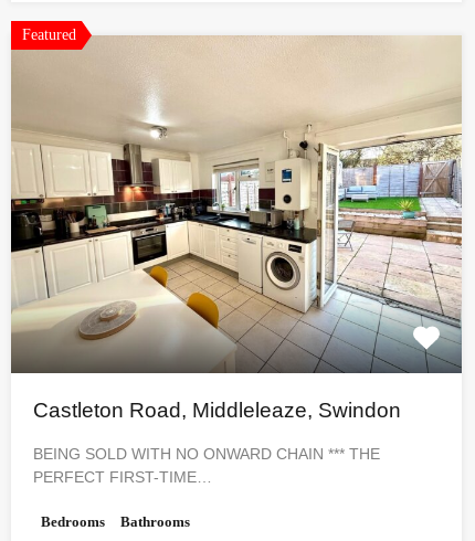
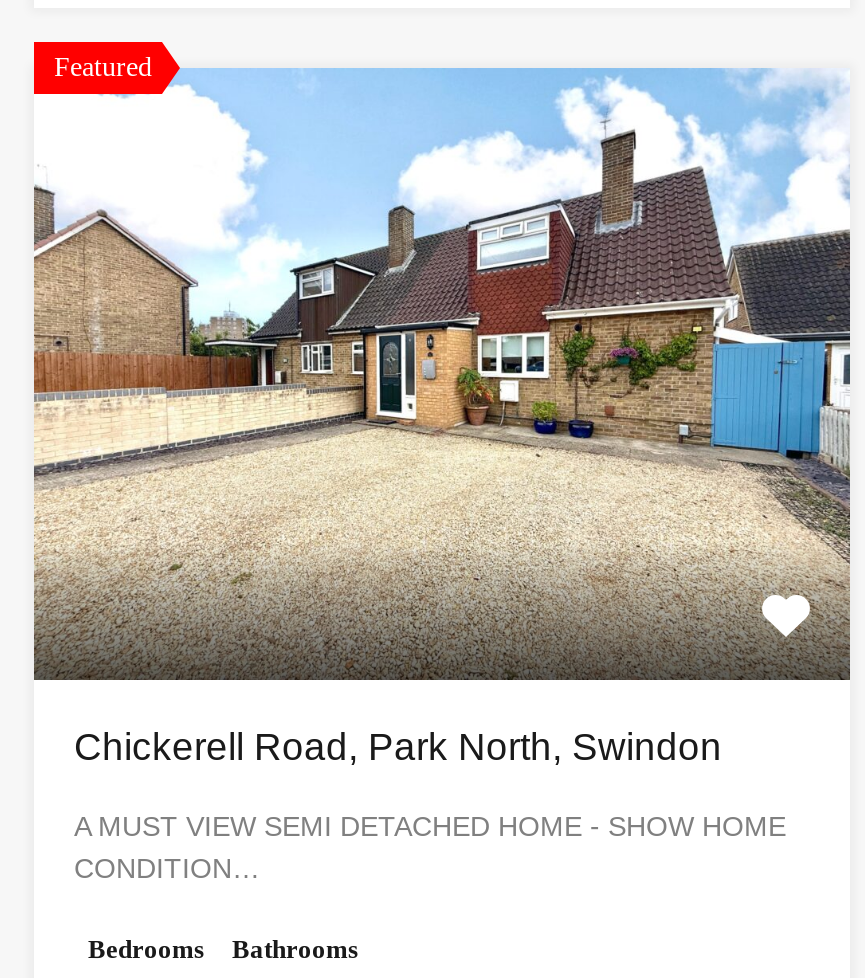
[10,35,463,422] [image] | Castleton Road, Middleleaze, Swindon -> [32,68,852,768] [image] | Chickerell Road, Park North, Swindon
[33,445,380,486] BEING SOLD WITH NO ONWARD CHAIN *** THE | PERFECT FIRST-TIME… -> [74,810,786,884] A MUST VIEW SEMI DETACHED HOME - SHOW HOME | CONDITION…

